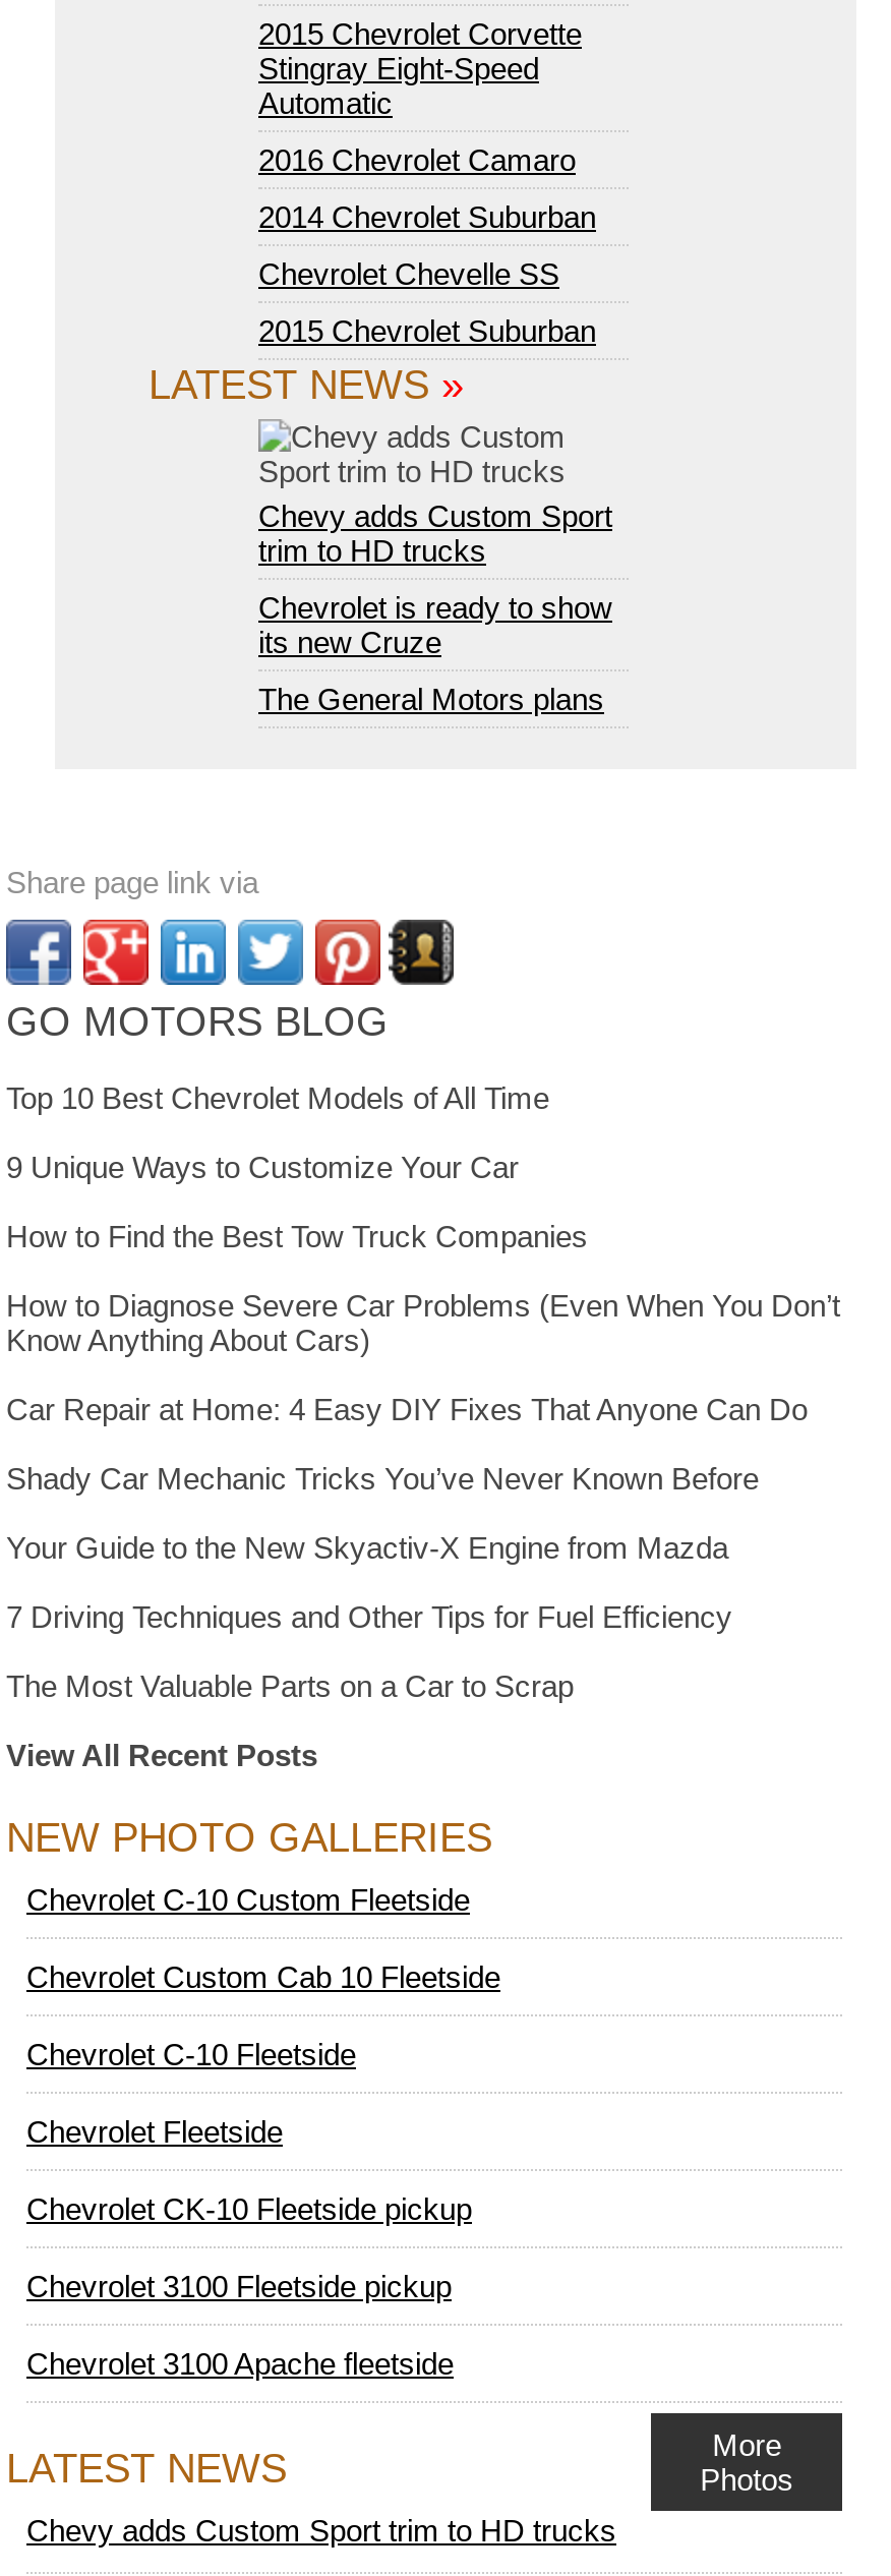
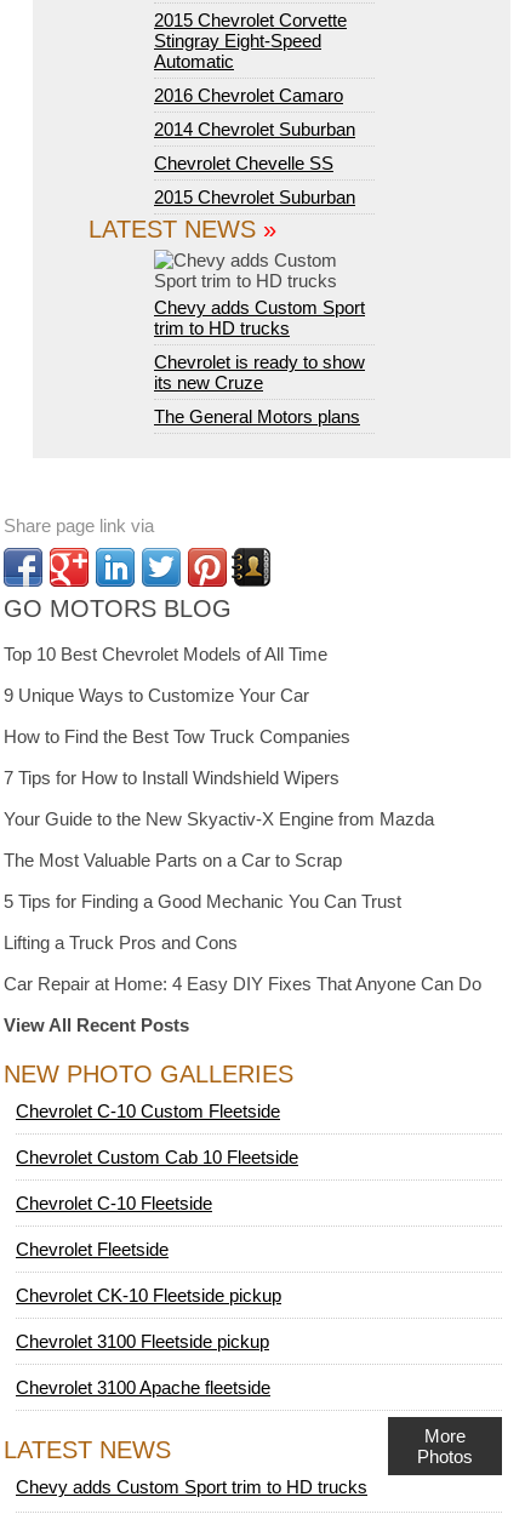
[6,1288,840,1496] How to Diagnose Severe Car Problems (Even When You Don’t | Know Anything About Cars) | Shady Car Mechanic Tricks You’ve Never Known Before -> [4,767,339,788] 7 Tips for How to Install Windshield Wipers
moved [6,1392,808,1426] -> [4,973,481,994]: Car Repair at Home: 4 Easy DIY Fixes That Anyone Can Do
moved [6,1530,728,1565] -> [4,809,434,829]: Your Guide to the New Skyactiv-X Engine from Mazda
[6,1599,732,1634] 7 Driving Techniques and Other Tips for Fuel Efficiency -> none
moved [6,1668,574,1703] -> [4,850,342,870]: The Most Valuable Parts on a Car to Scrap
none -> [4,891,401,953] 5 Tips for Finding a Good Mechanic You Can Trust | Lifting a Truck Pros and Cons

